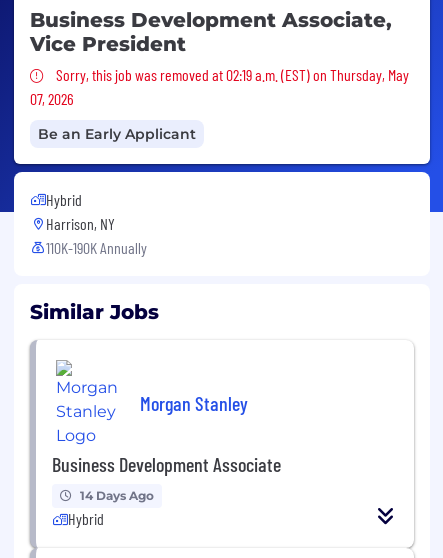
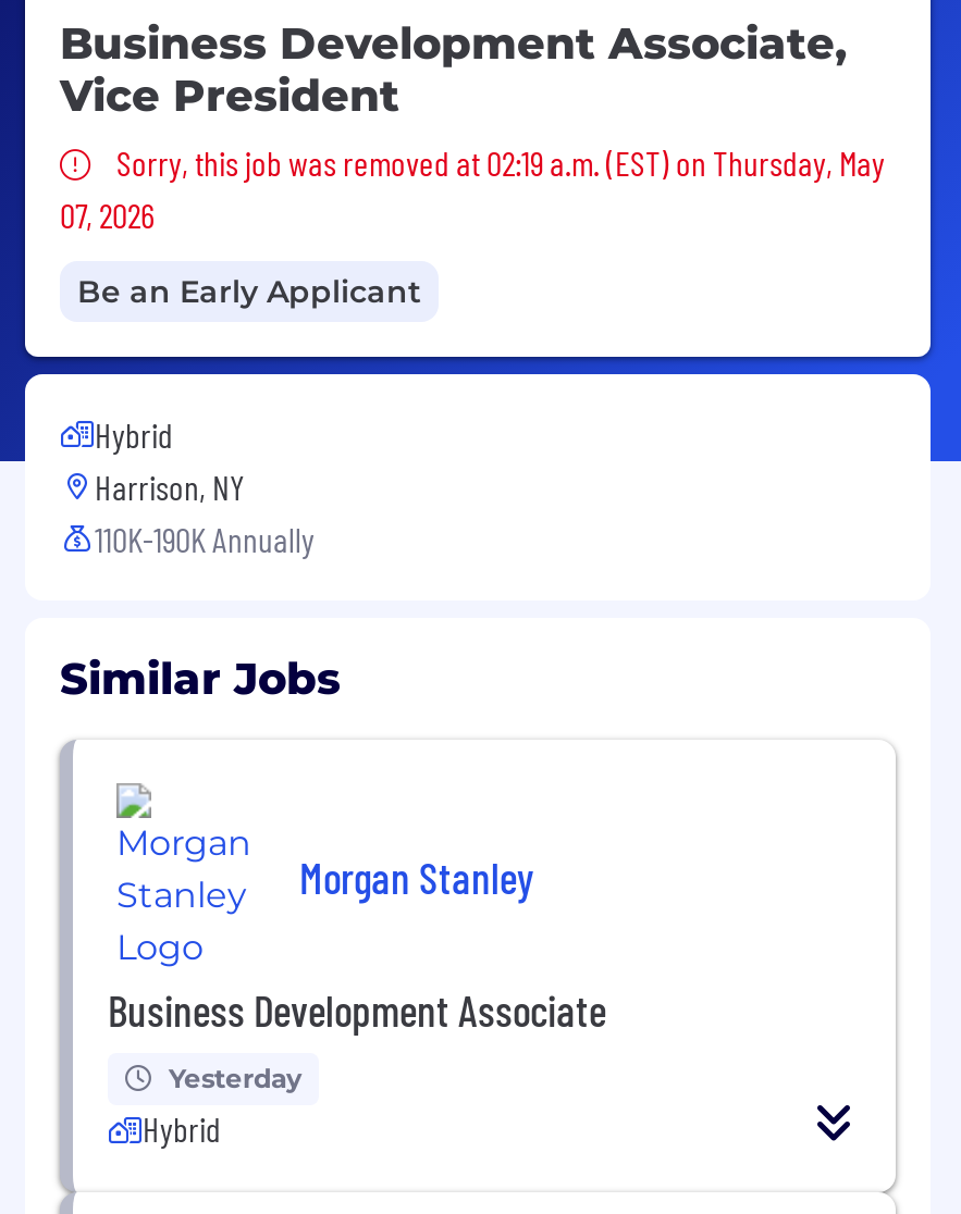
[80,488,154,503] 14 Days Ago -> [169,1062,301,1095] Yesterday

